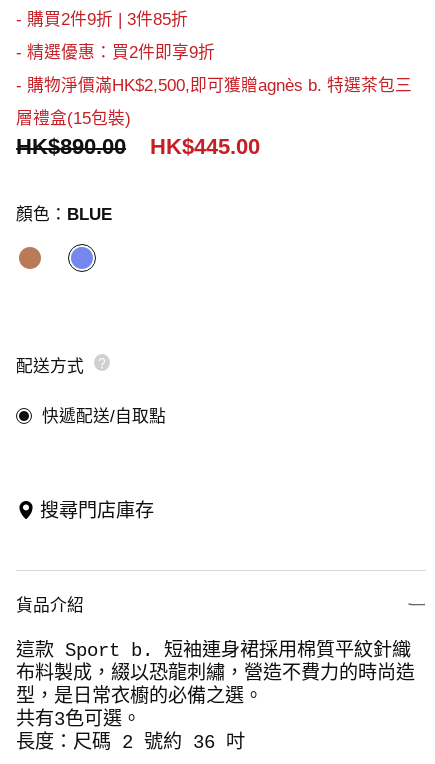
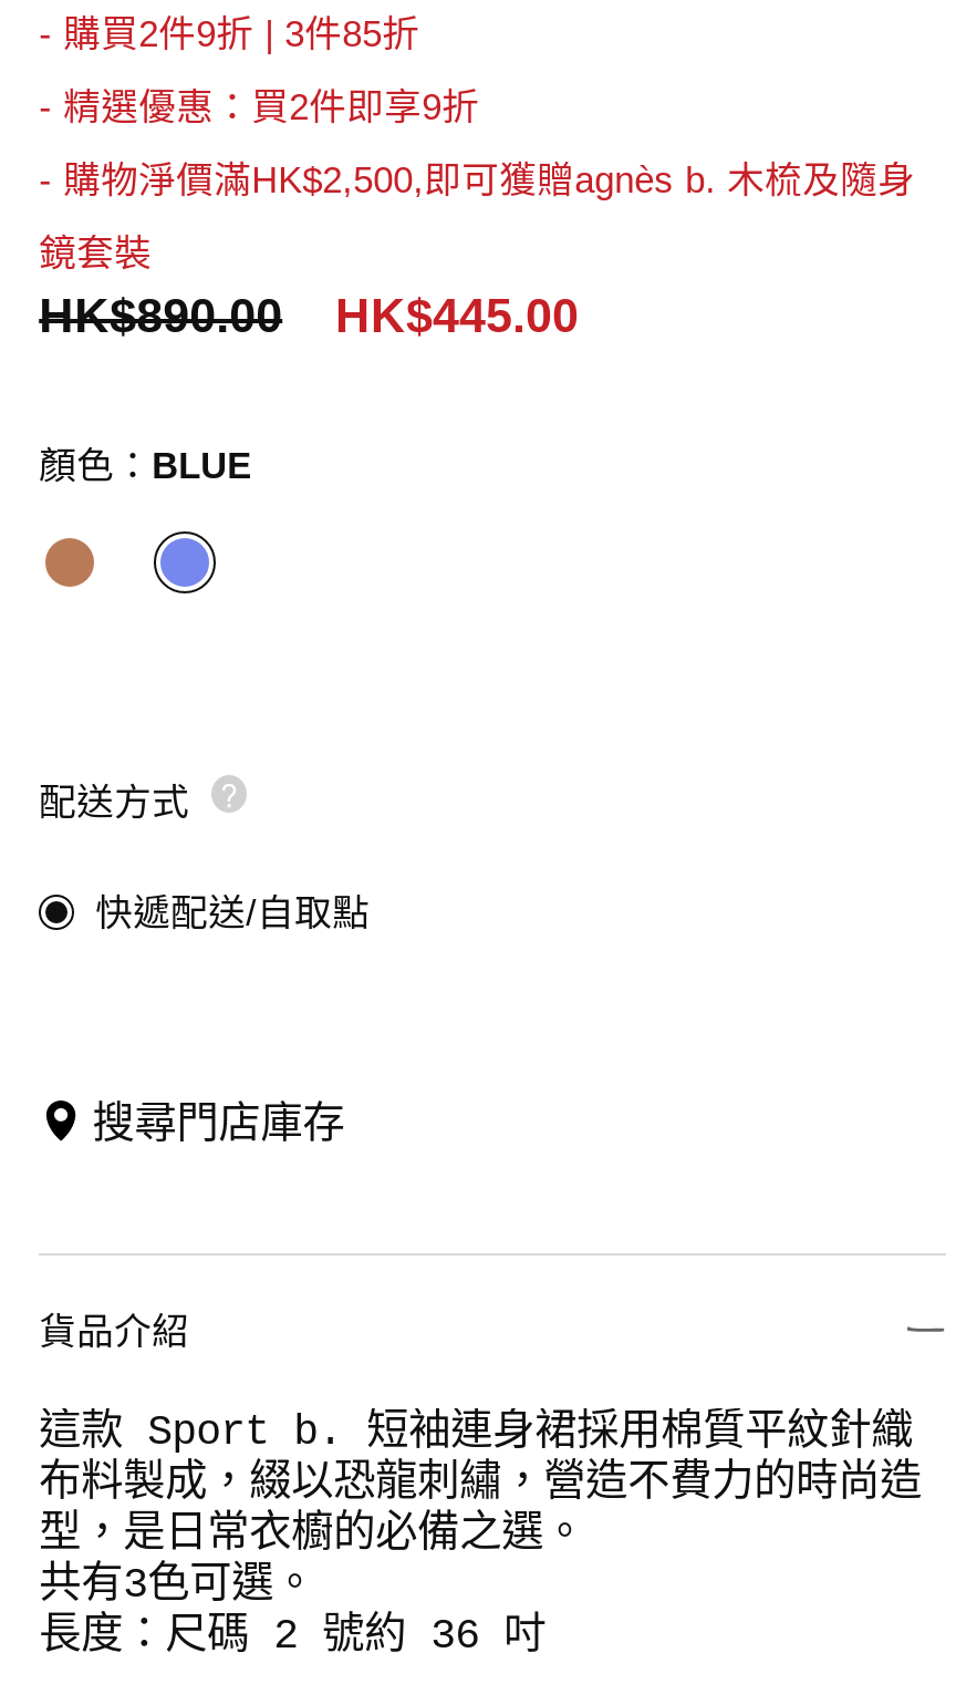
[16,76,412,95] - 購物淨價滿HK$2,500,即可獲贈agnès b. 特選茶包三 -> [39,160,915,202] - 購物淨價滿HK$2,500,即可獲贈agnès b. 木梳及隨身
[16,109,131,128] 層禮盒(15包裝) -> [39,233,152,275] 鏡套裝

